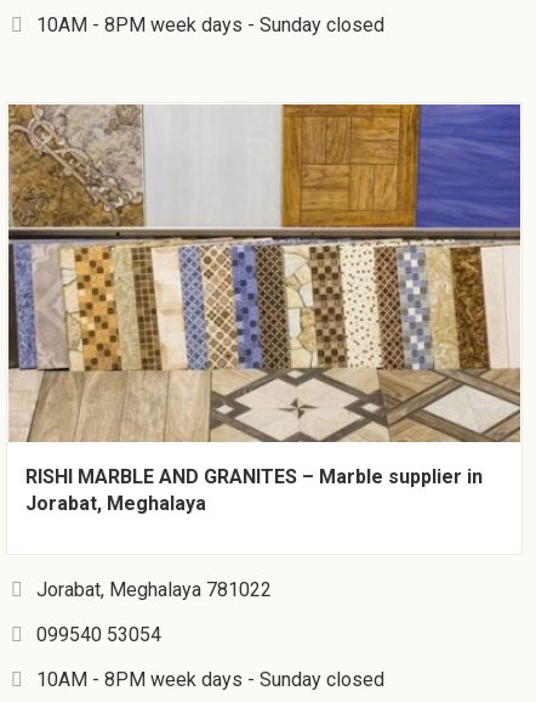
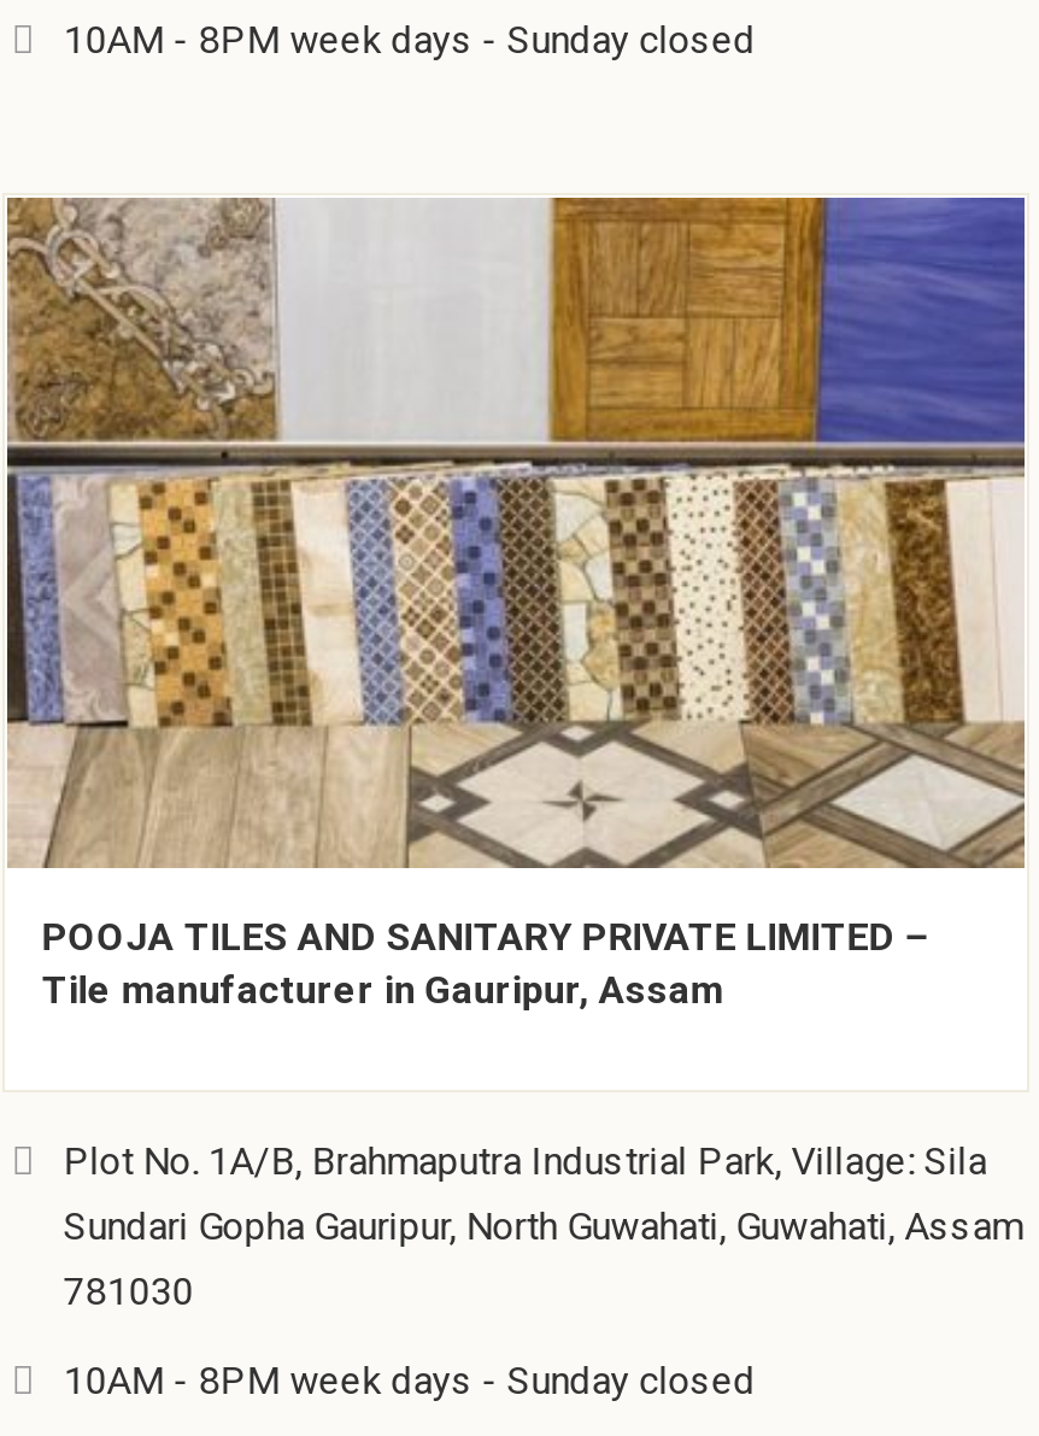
[26,465,483,514] RISHI MARBLE AND GRANITES – Marble supplier in | Jorabat, Meghalaya -> [41,913,929,1012] POOJA TILES AND SANITARY PRIVATE LIMITED – | Tile manufacturer in Gauripur, Assam
[37,578,272,646] Jorabat, Meghalaya 781022 | 099540 53054 -> [63,1137,1023,1313] Plot No. 1A/B, Brahmaputra Industrial Park, Village: Sila | Sundari Gopha Gauripur, North Guwahati, Guwahati, Assam | 781030

